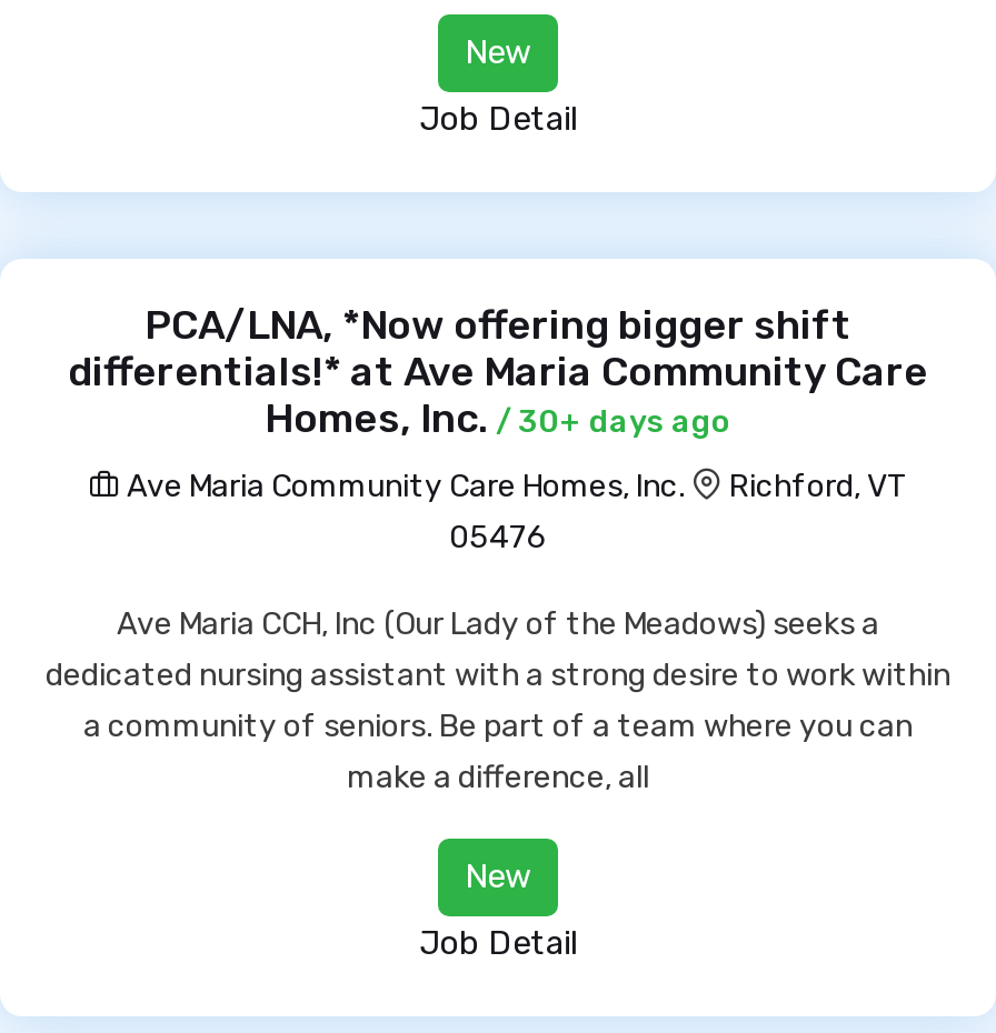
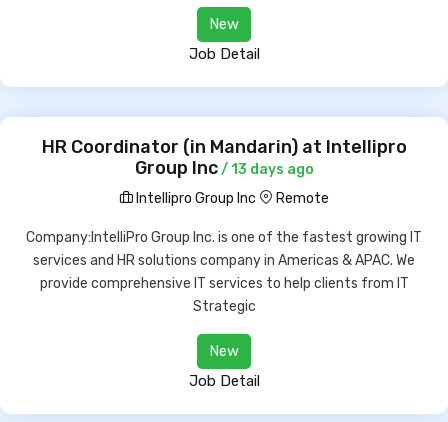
[68,301,928,443] PCA/LNA, *Now offering bigger shift | differentials!* at Ave Maria Community Care | Homes, Inc. / 30+ days ago -> [41,136,406,179] HR Coordinator (in Mandarin) at Intellipro | Group Inc / 13 days ago
[120,468,907,556] Ave Maria Community Care Homes, Inc. | Richford, VT | 05476 -> [133,190,329,207] Intellipro Group Inc | Remote
[46,605,950,796] Ave Maria CCH, Inc (Our Lady of the Meadows) seeks a | dedicated nursing assistant with a strong desire to work within | a community of seniors. Be part of a team where you can | make a difference, all -> [26,229,422,315] Company:IntelliPro Group Inc. is one of the fastest growing IT | services and HR solutions company in Americas & APAC. We | provide comprehensive IT services to help clients from IT | Strategic

